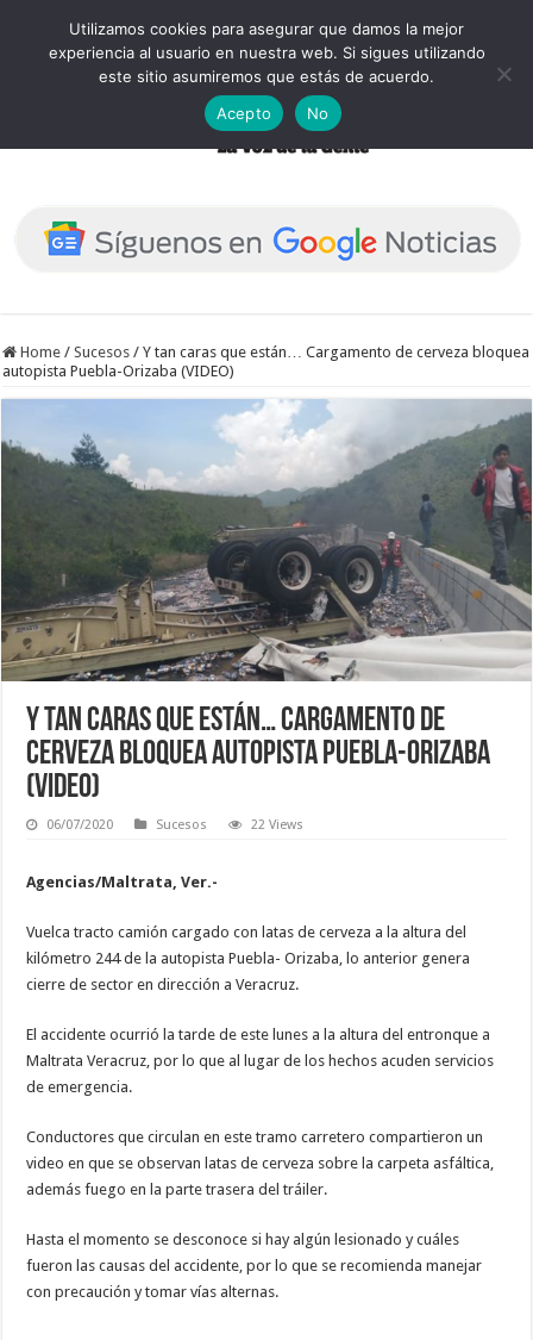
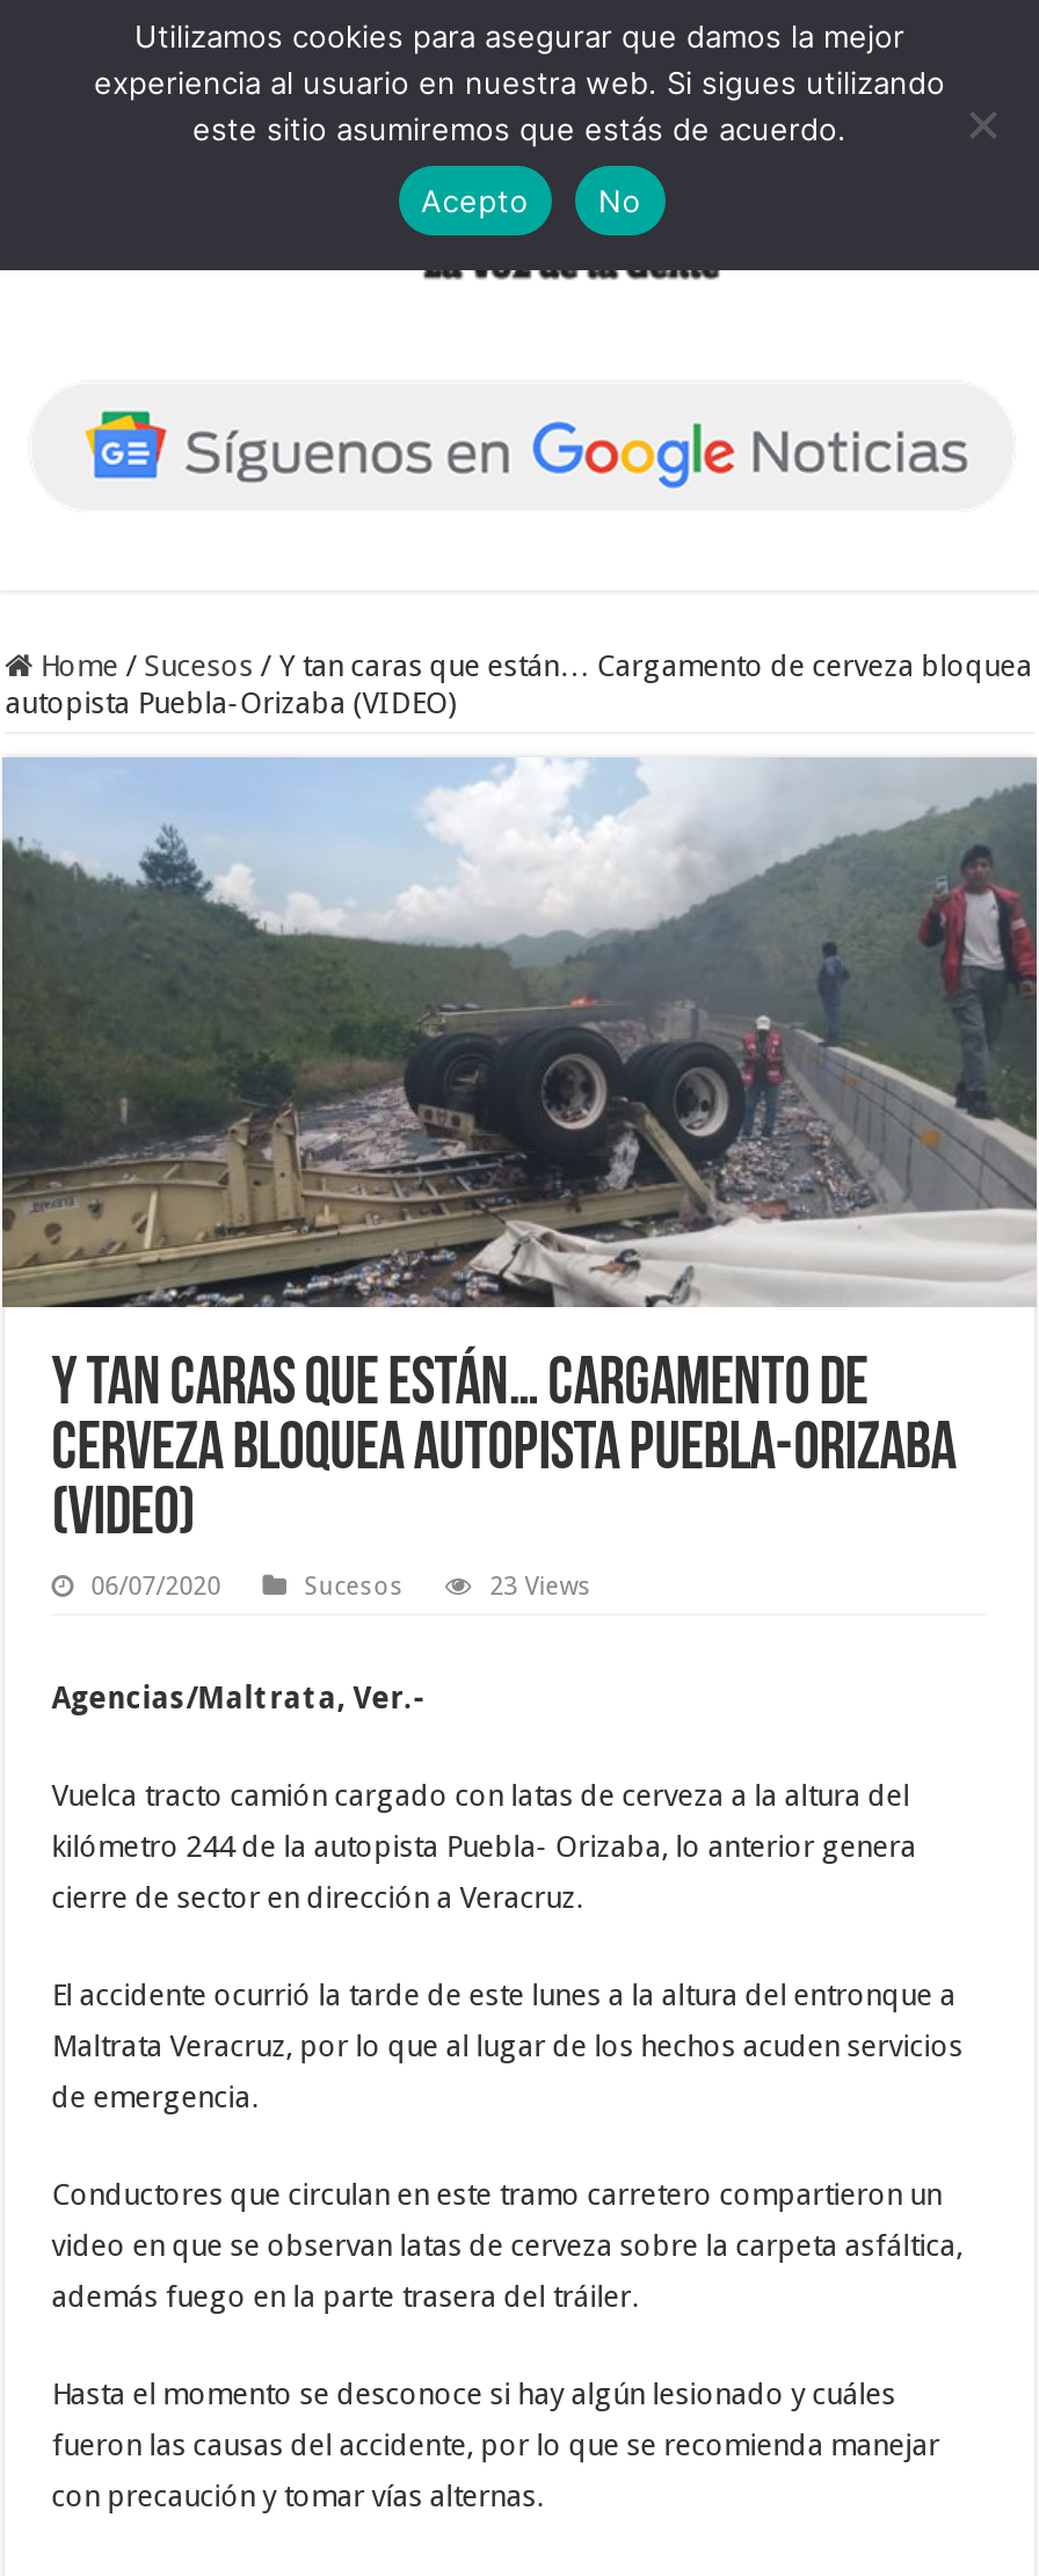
[251,817,304,833] 22 Views -> [490,1572,592,1602] 23 Views

